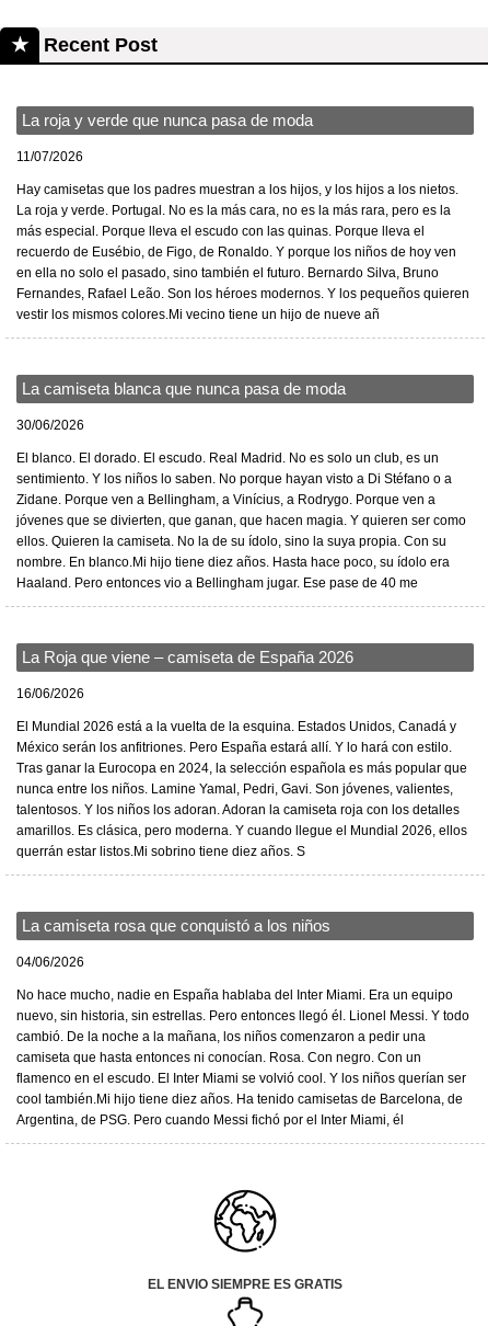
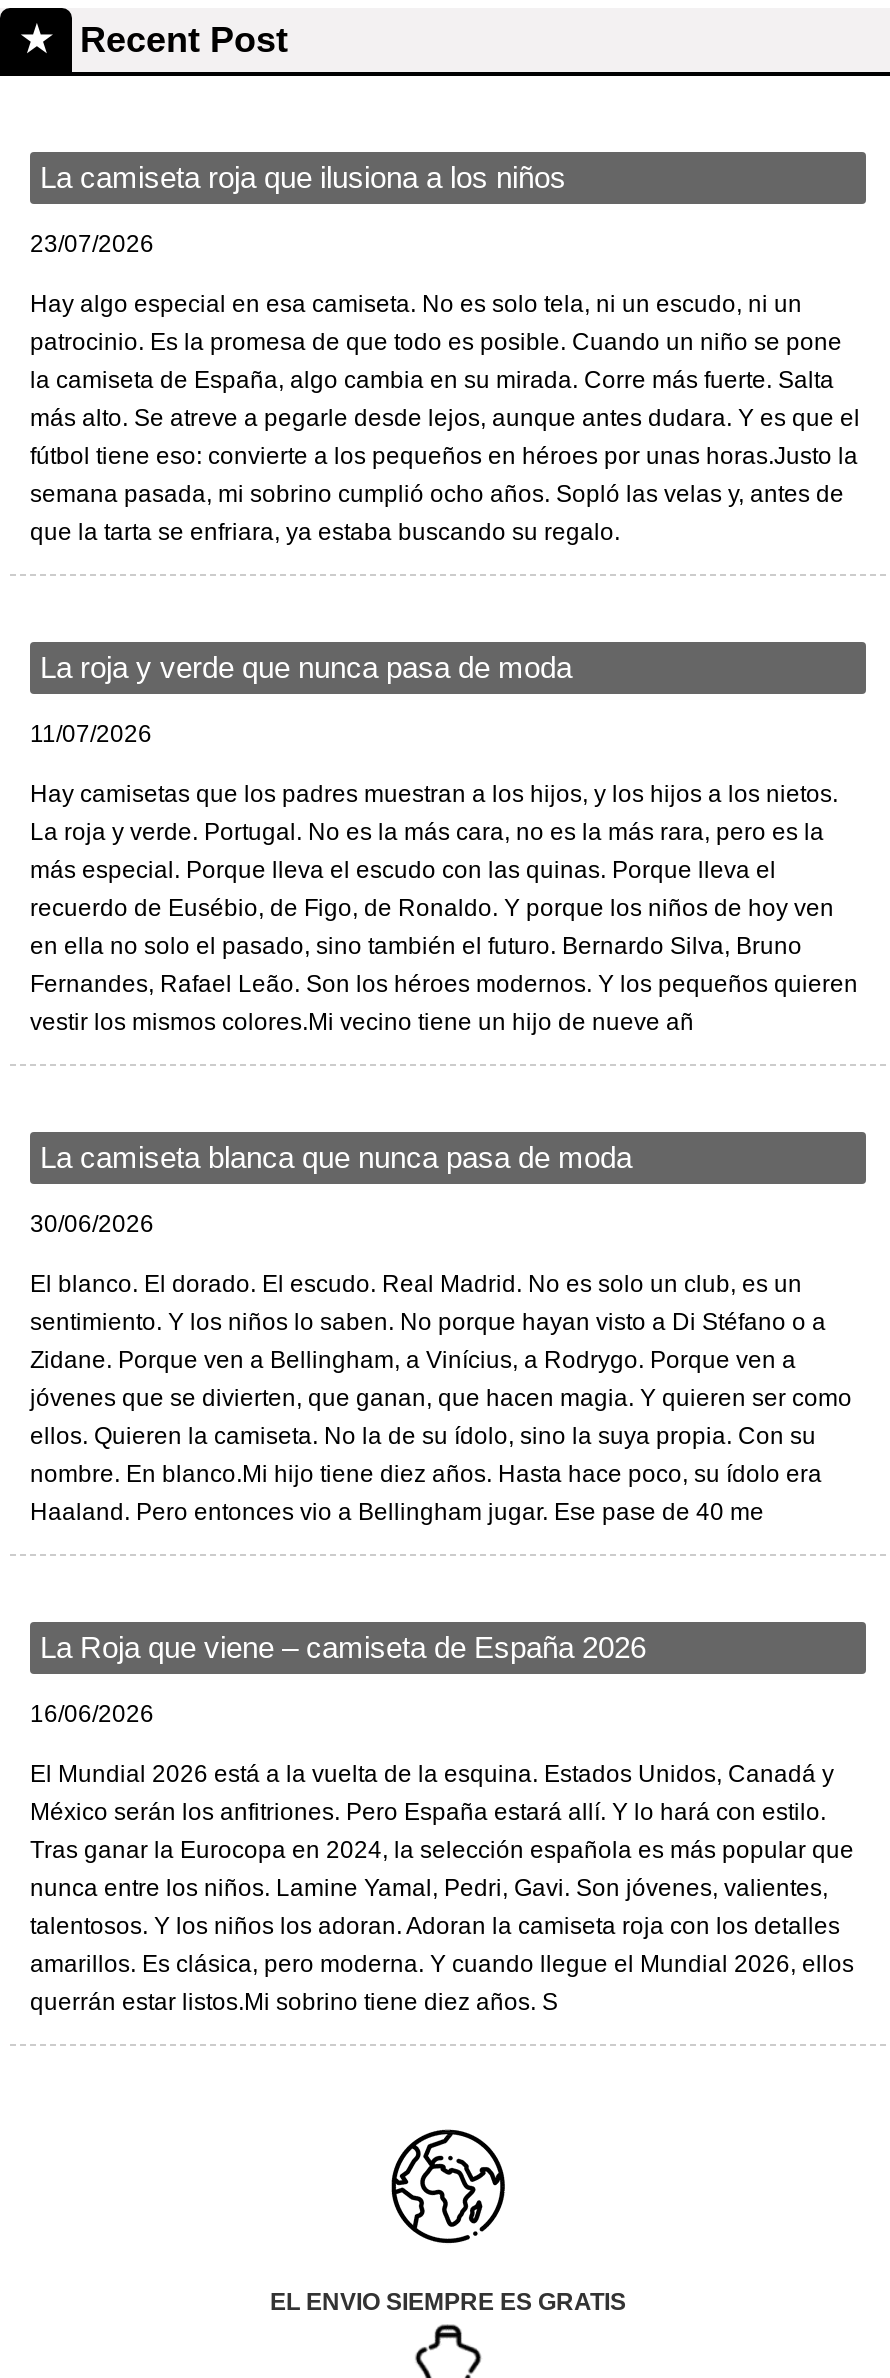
none -> [30,160,860,546] La camiseta roja que ilusiona a los niños | 23/07/2026 | Hay algo especial en esa camiseta. No es solo tela, ni un escudo, ni un | patrocinio. Es la promesa de que todo es posible. Cuando un niño se pone | la camiseta de España, algo cambia en su mirada. Corre más fuerte. Salta | más alto. Se atreve a pegarle desde lejos, aunque antes dudara. Y es que el | fútbol tiene eso: convierte a los pequeños en héroes por unas horas.Justo la | semana pasada, mi sobrino cumplió ocho años. Sopló las velas y, antes de | que la tarta se enfriara, ya estaba buscando su regalo.
moved [16,111,469,859] -> [30,650,858,2016]: La roja y verde que nunca pasa de moda | 11/07/2026 | Hay camisetas que los padres muestran a los hijos, y los hijos a los nietos. | ... | amarillos. Es clásica, pero moderna. Y cuando llegue el Mundial 2026, ellos | querrán estar listos.Mi sobrino tiene diez años. S
[16,916,469,1128] La camiseta rosa que conquistó a los niños | 04/06/2026 | No hace mucho, nadie en España hablaba del Inter Miami. Era un equipo | nuevo, sin historia, sin estrellas. Pero entonces llegó él. Lionel Messi. Y todo | cambió. De la noche a la mañana, los niños comenzaron a pedir una | camiseta que hasta entonces ni conocían. Rosa. Con negro. Con un | flamenco en el escudo. El Inter Miami se volvió cool. Y los niños querían ser | cool también.Mi hijo tiene diez años. Ha tenido camisetas de Barcelona, de | Argentina, de PSG. Pero cuando Messi fichó por el Inter Miami, él -> none

